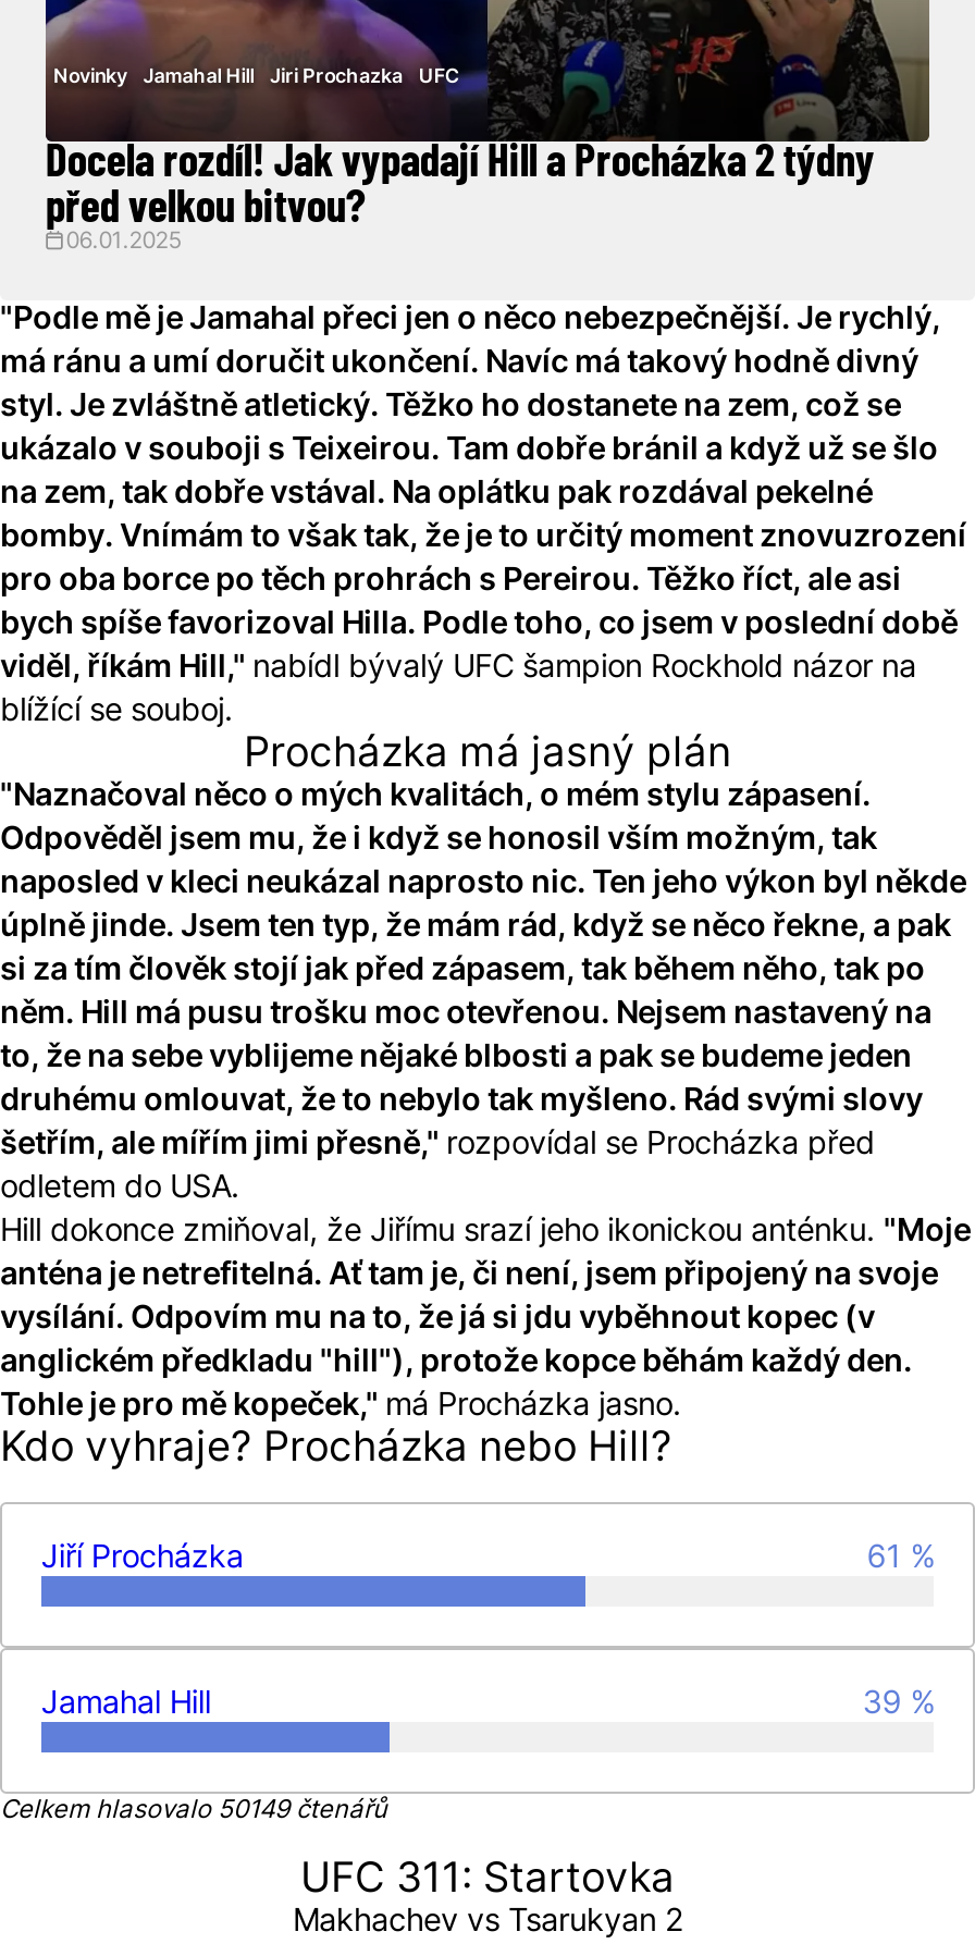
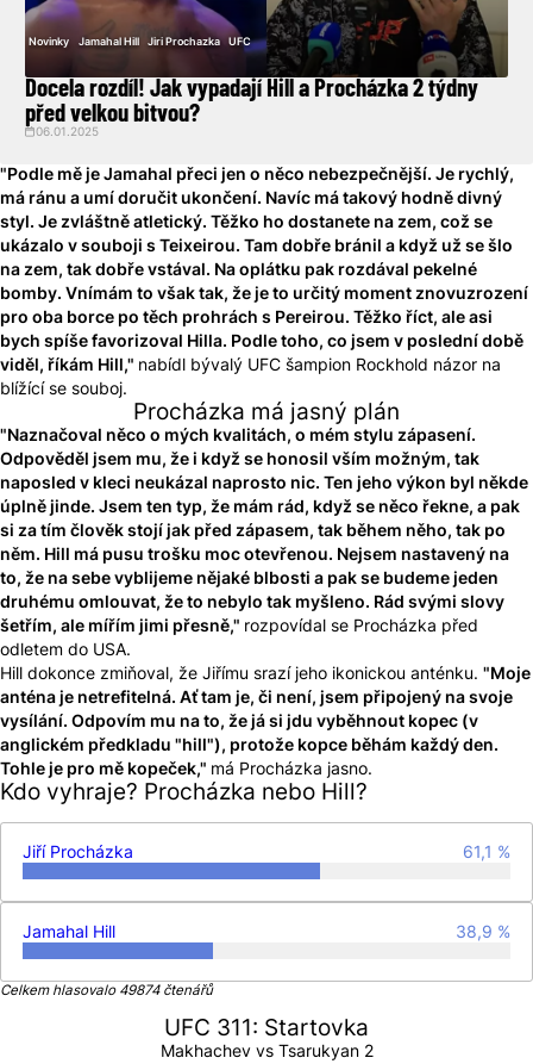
[867,1543,934,1576] 61 % -> [463,845,511,862] 61,1 %
[862,1689,934,1722] 39 % -> [456,924,511,942] 38,9 %
[0,1799,387,1825] Celkem hlasovalo 50149 čtenářů -> [0,984,213,999] Celkem hlasovalo 49874 čtenářů

